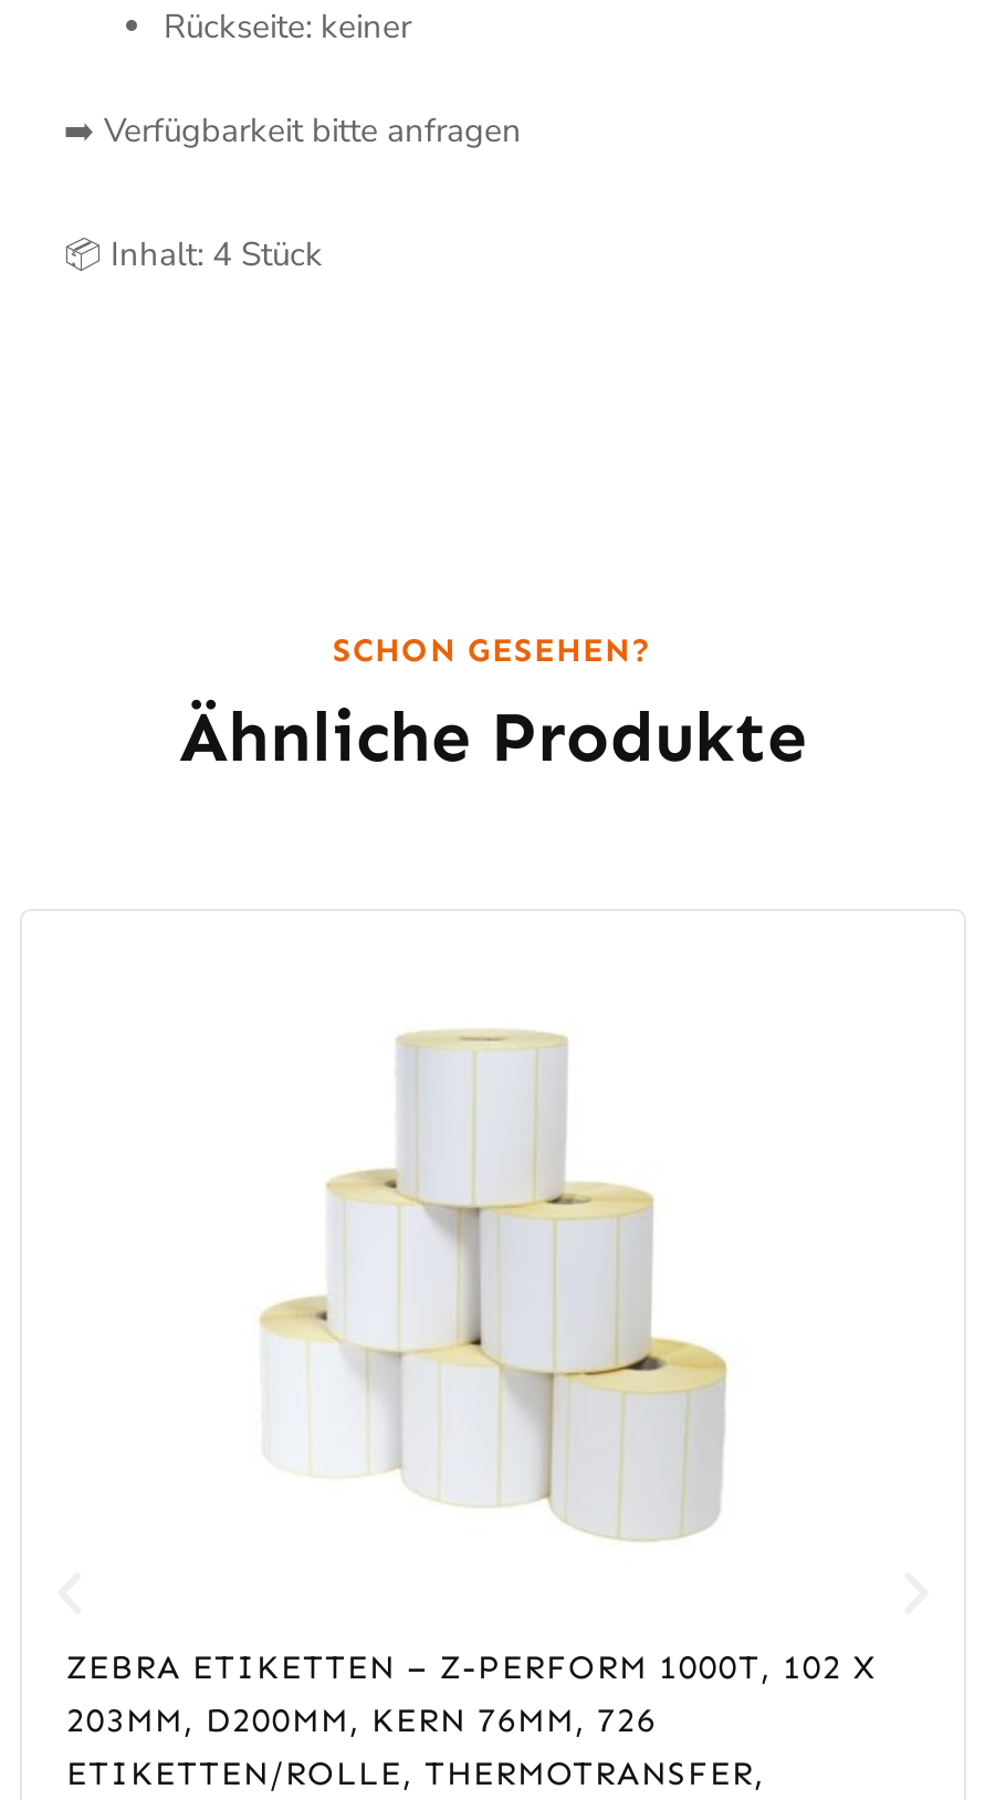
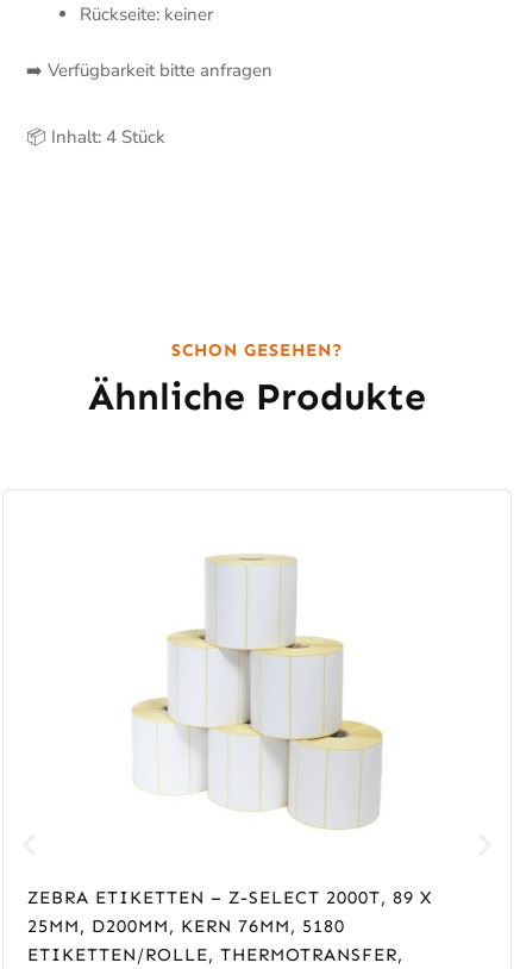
[66,1647,876,1686] ZEBRA ETIKETTEN – Z-PERFORM 1000T, 102 X -> [27,886,432,908] ZEBRA ETIKETTEN – Z-SELECT 2000T, 89 X
[66,1700,657,1739] 203MM, D200MM, KERN 76MM, 726 -> [27,915,345,936] 25MM, D200MM, KERN 76MM, 5180

